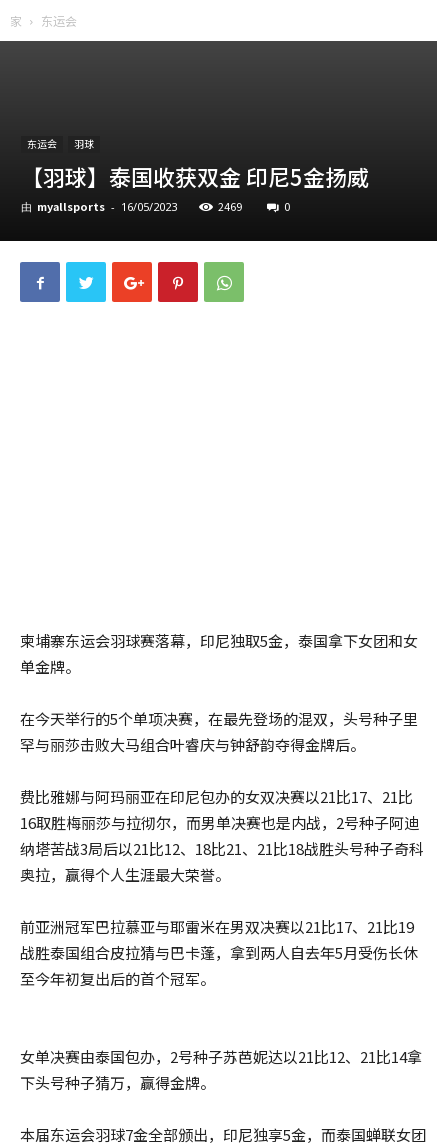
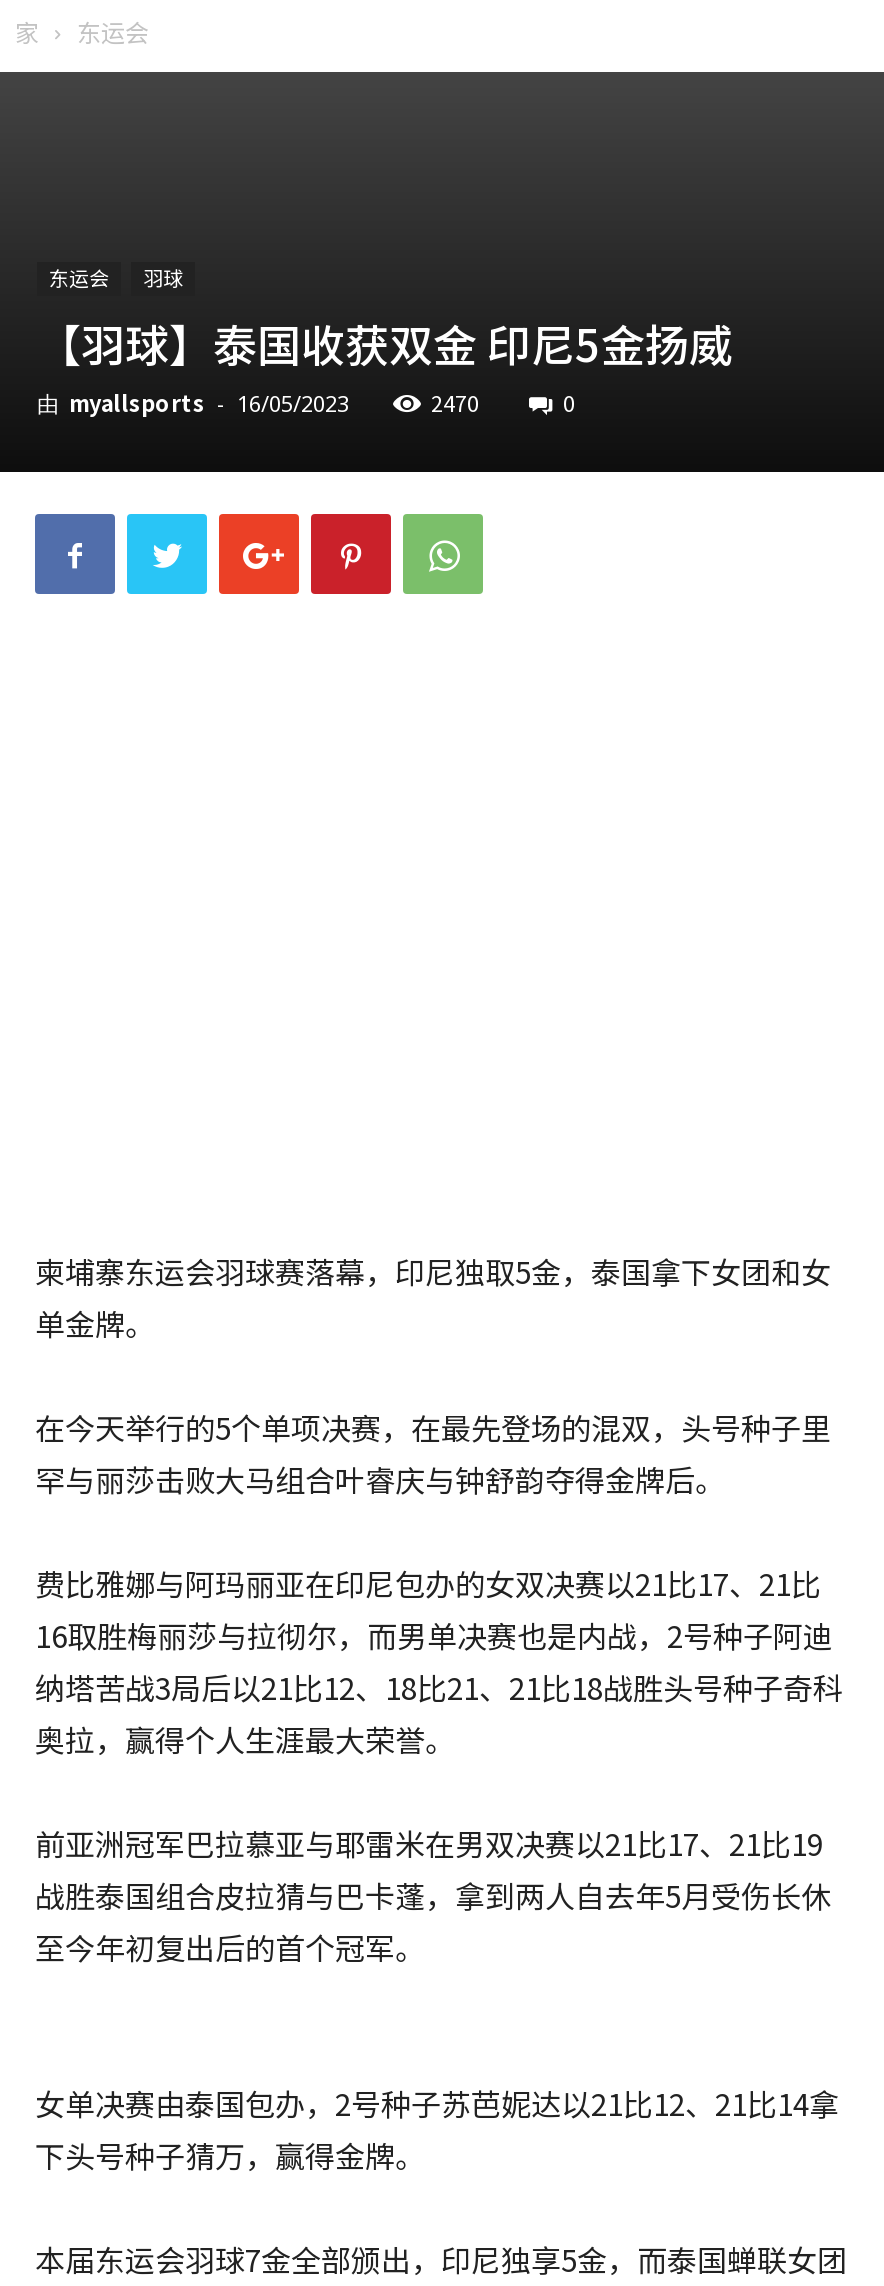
[218,198,242,214] 2469 -> [431,386,479,418] 2470

